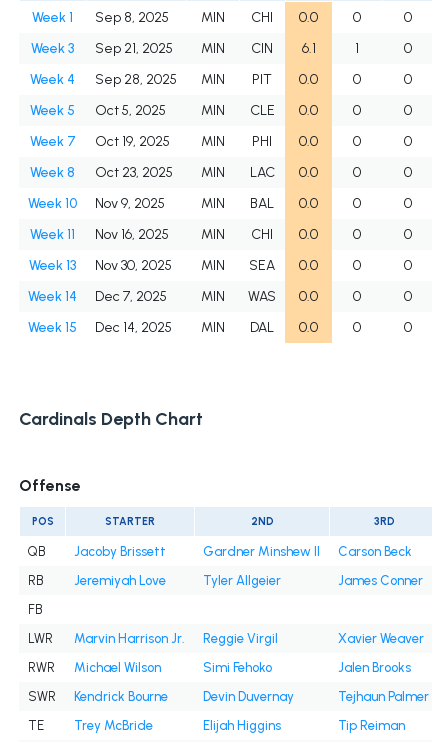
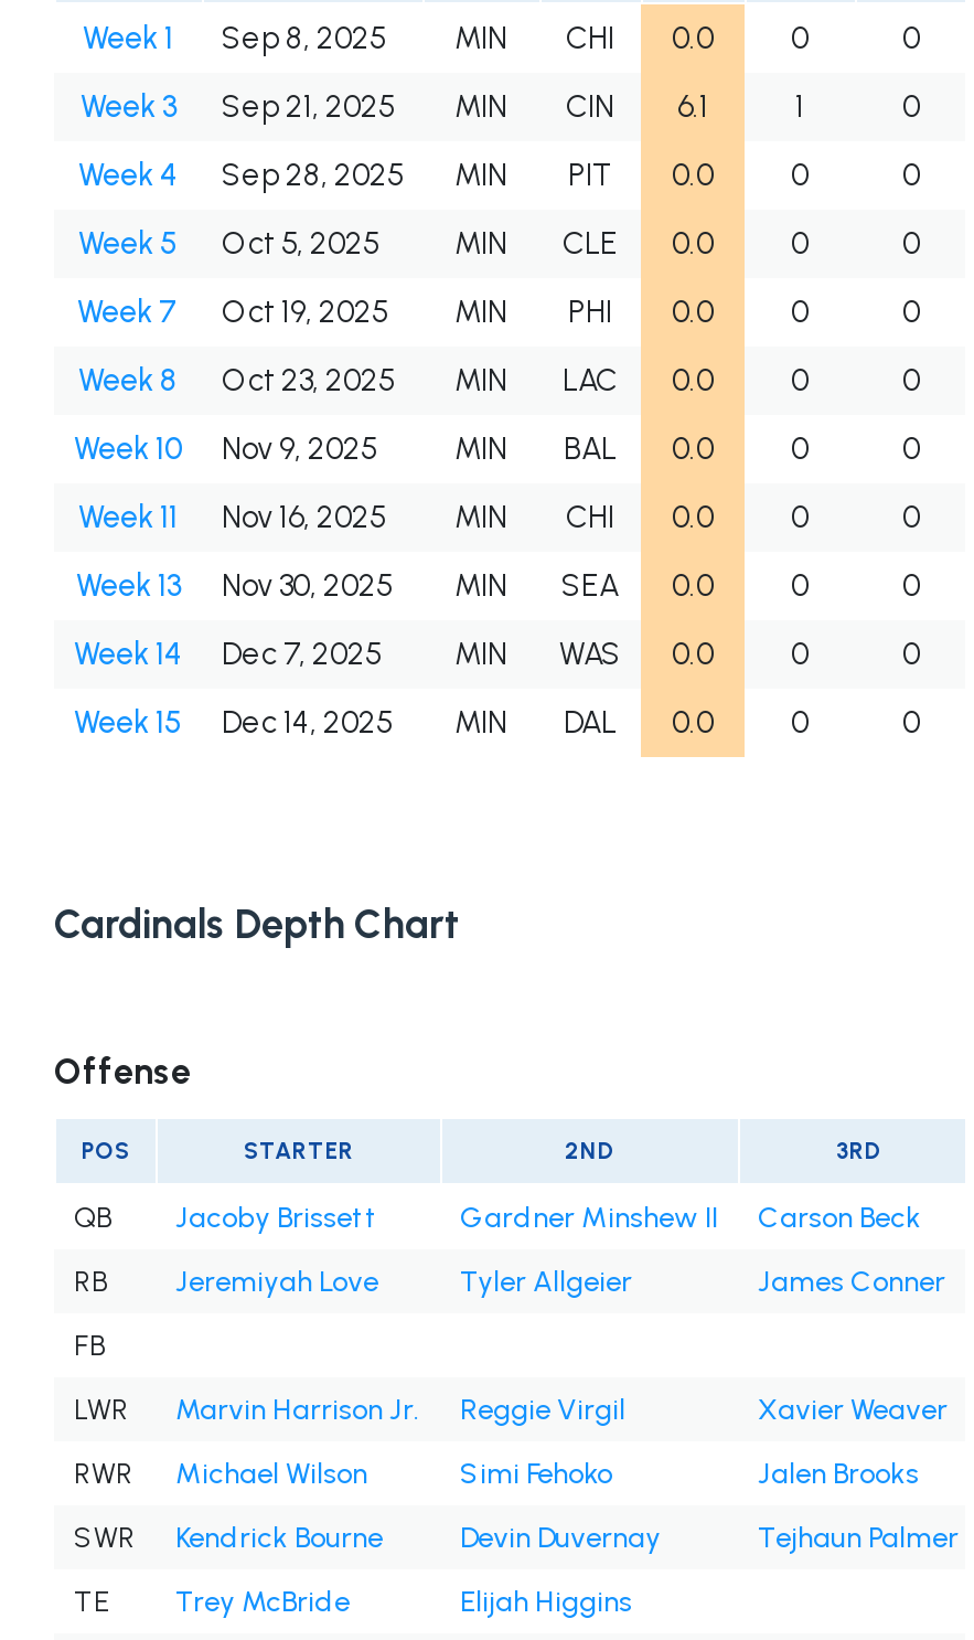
[338,718,405,733] Tip Reiman -> none

